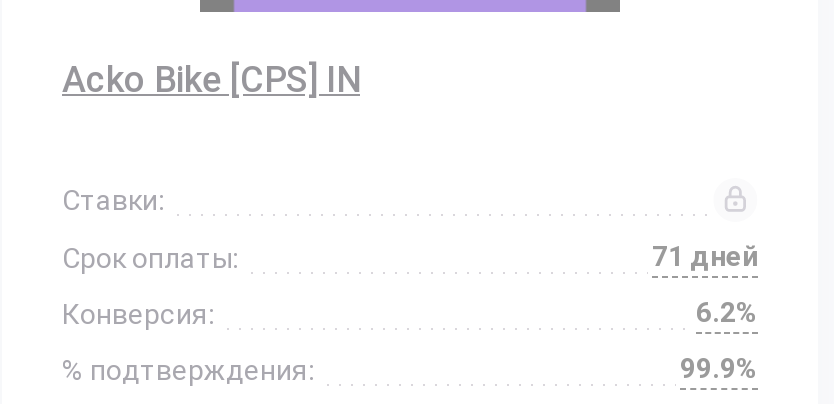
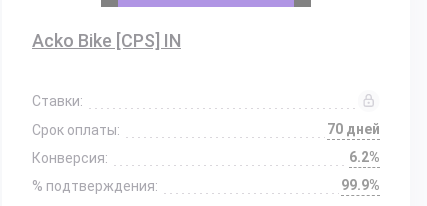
[652,240,758,272] 71 дней -> [327,121,380,137] 70 дней

